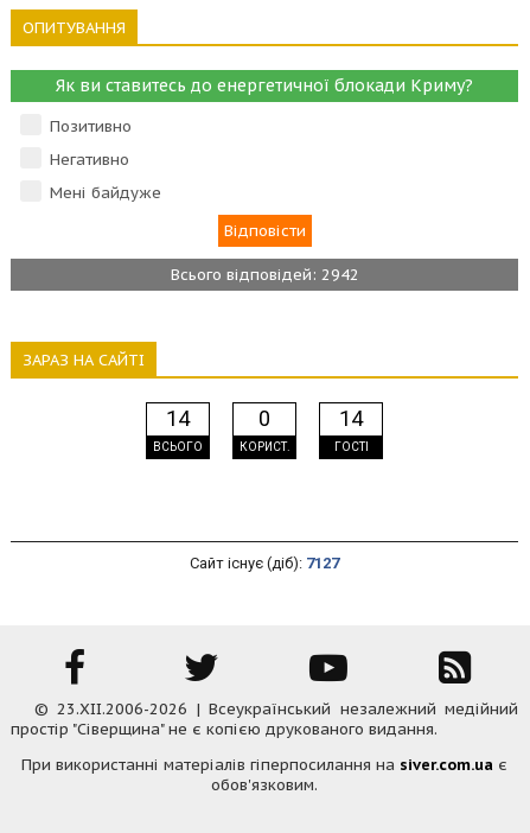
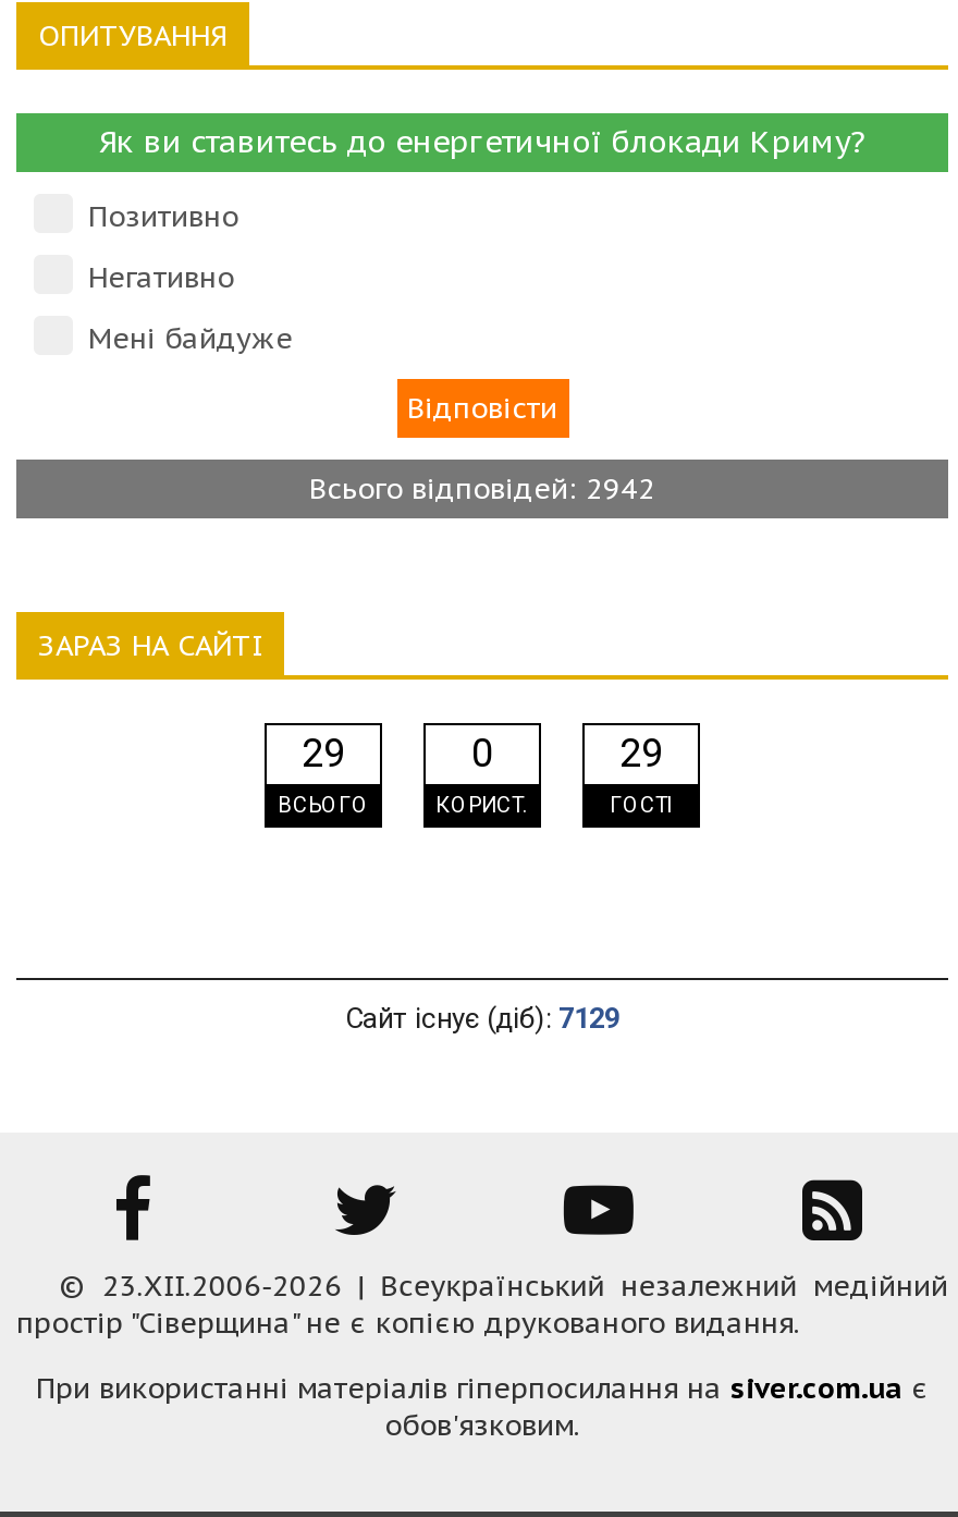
[166,405,190,430] 14 -> [302,729,345,775] 29
[339,405,363,430] 14 -> [619,729,663,775] 29
[190,554,339,572] Сайт існує (діб): 7127 -> [345,1001,619,1034] Сайт існує (діб): 7129

